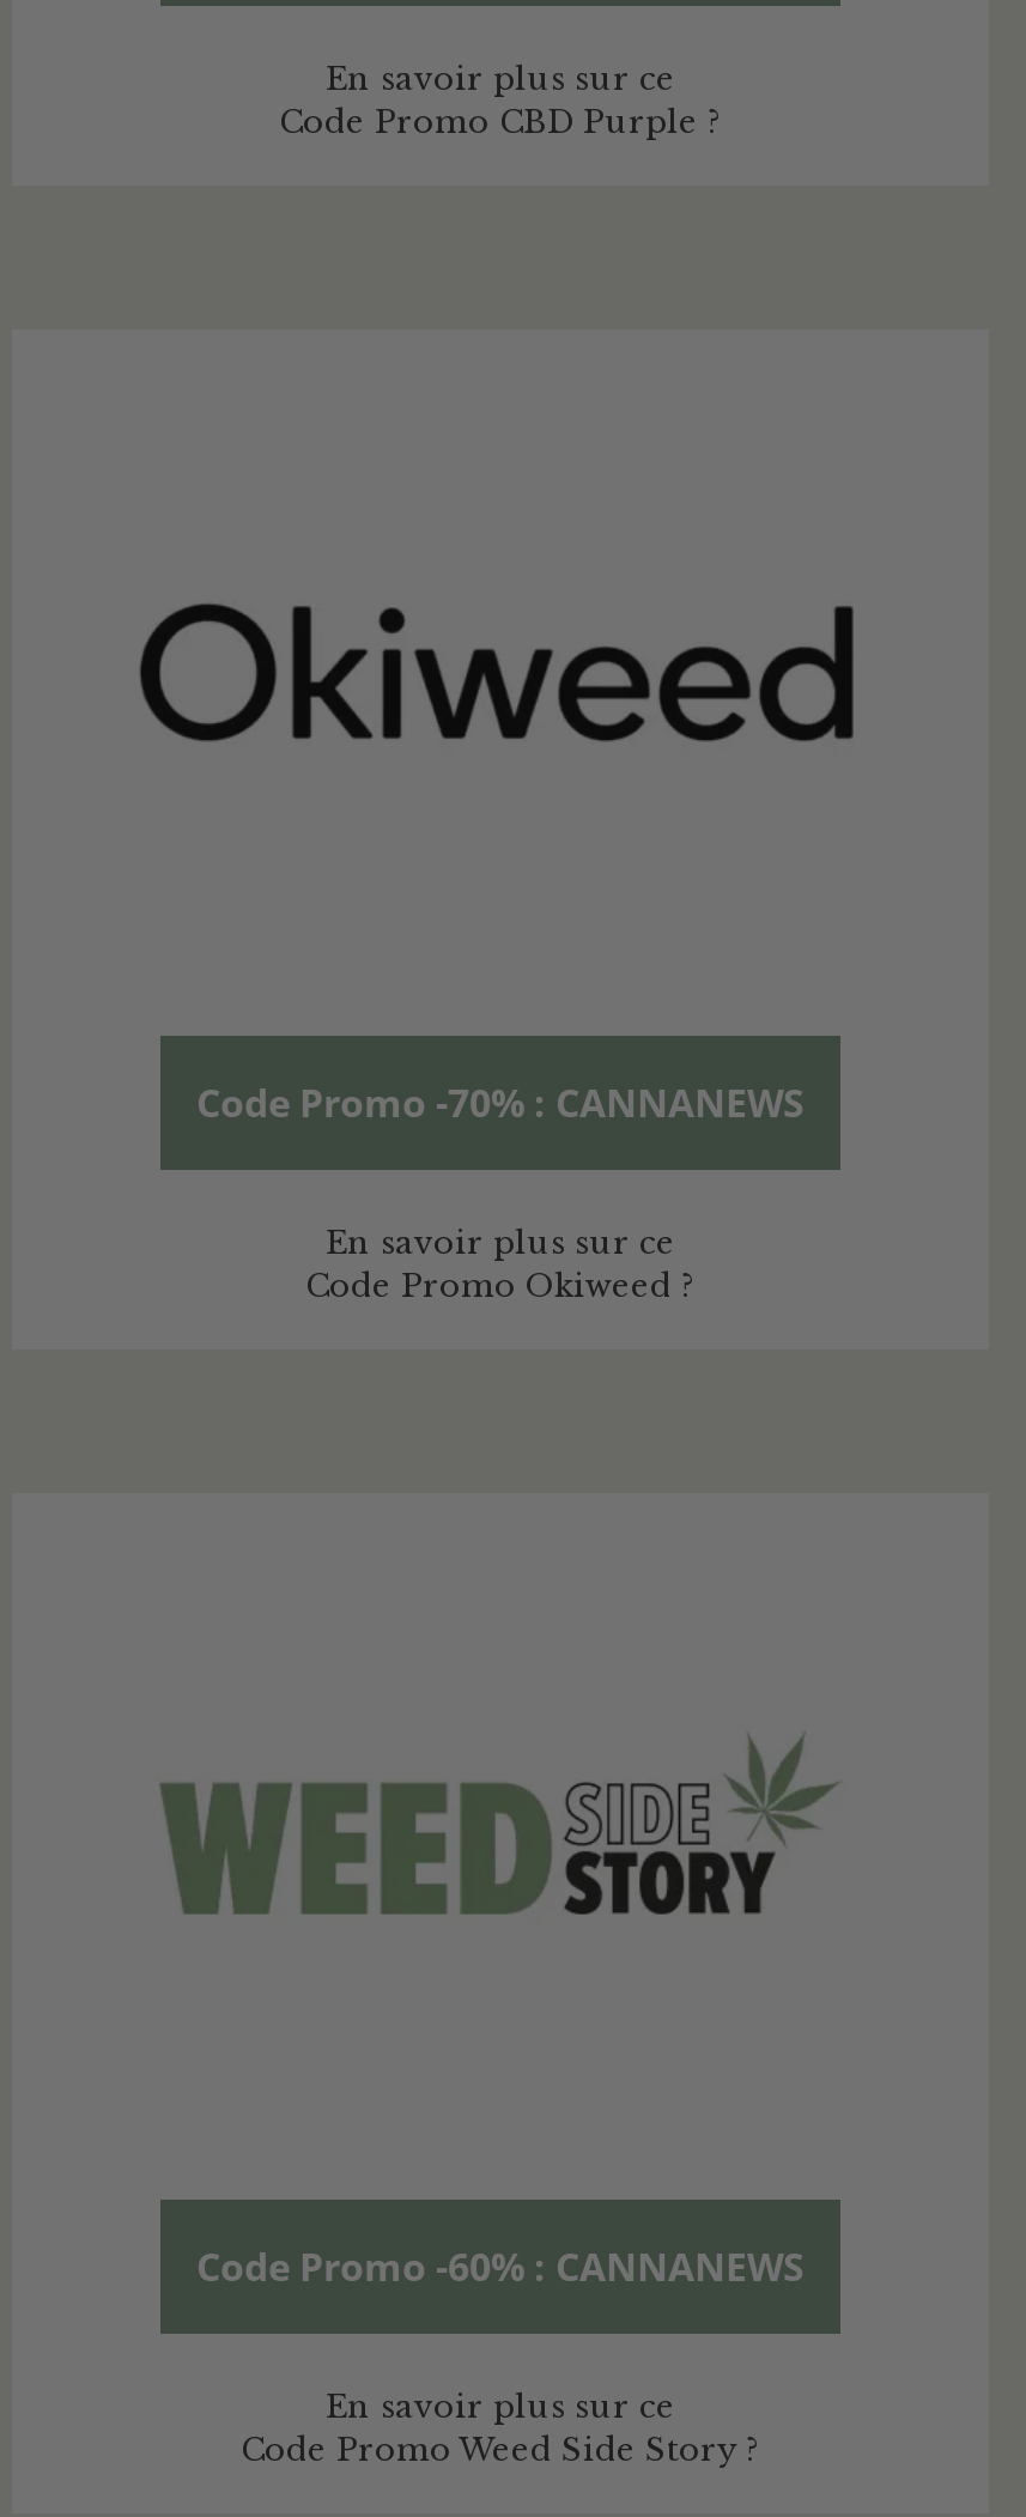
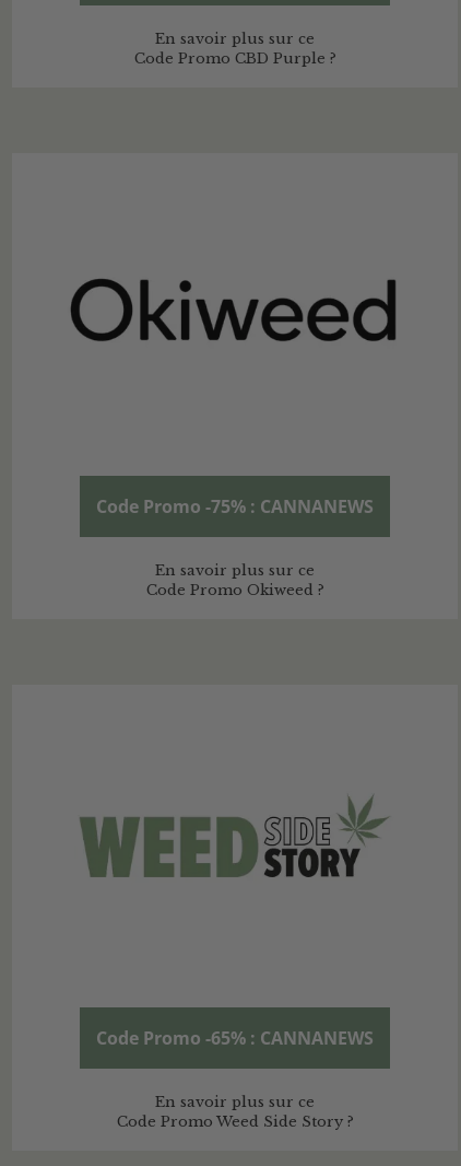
[196,1076,805,1129] Code Promo -70% : CANNANEWS -> [96,494,374,518] Code Promo -75% : CANNANEWS
[196,2240,805,2293] Code Promo -60% : CANNANEWS -> [96,1026,374,1050] Code Promo -65% : CANNANEWS

